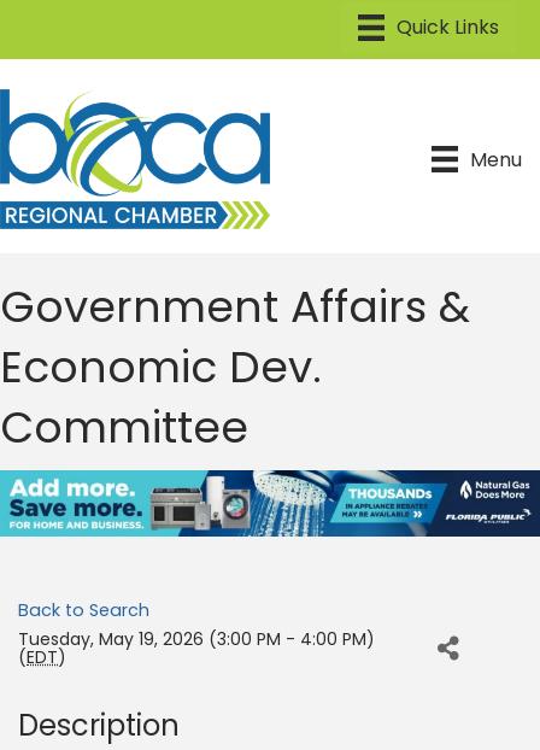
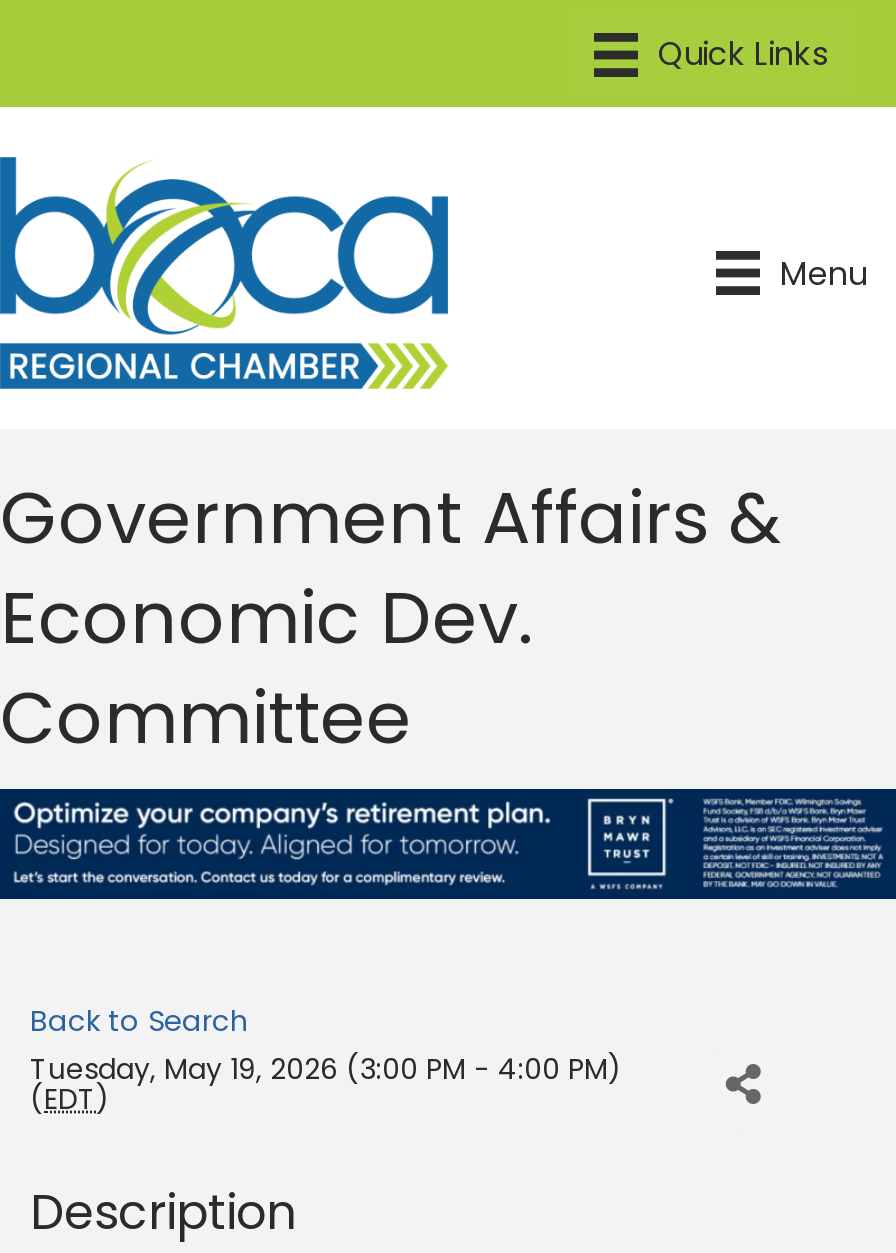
[4,469,532,538] [image] -> [6,787,884,901] [image]

